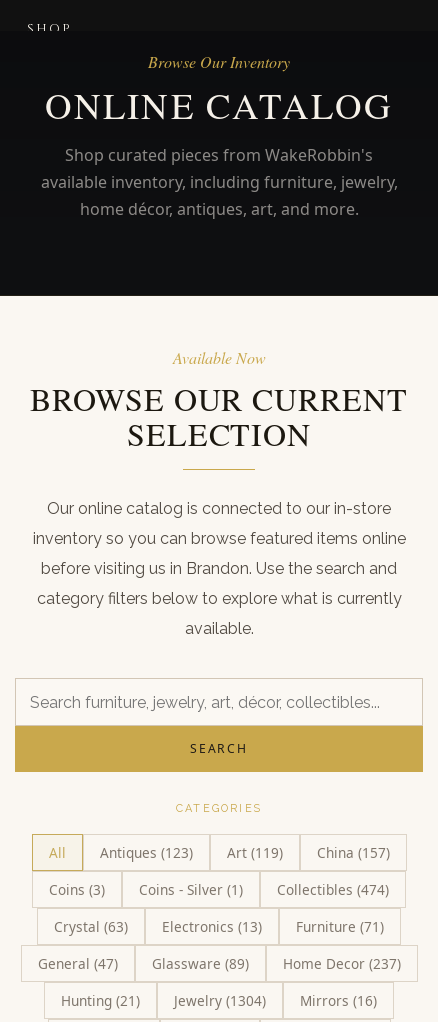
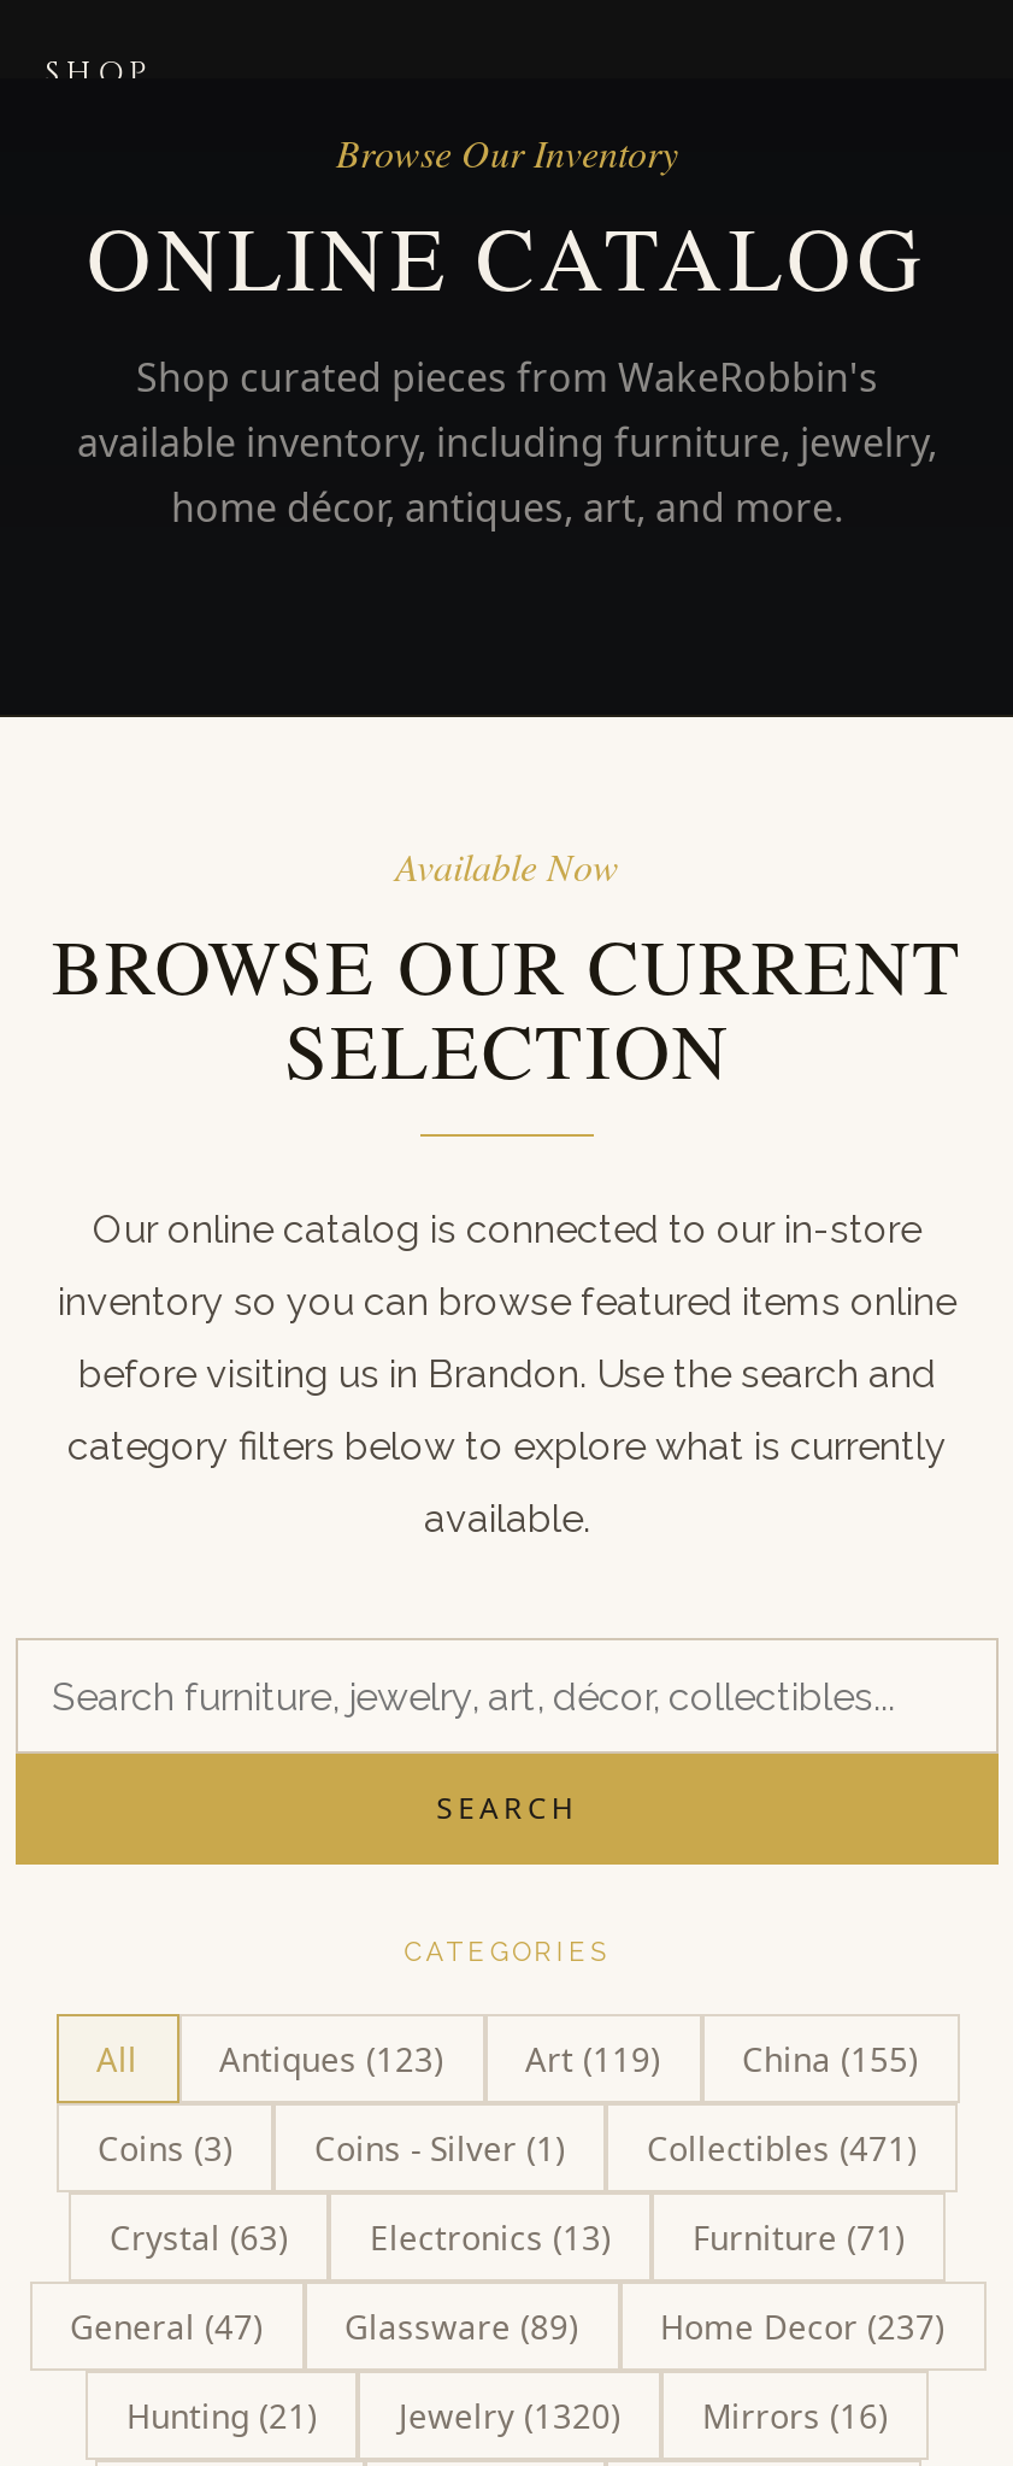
[48,843,389,862] All Antiques (123) Art (119) China (157) -> [96,2036,918,2082] All Antiques (123) Art (119) China (155)
[277,880,389,899] Collectibles (474) -> [647,2125,917,2171] Collectibles (471)
[61,991,377,1010] Hunting (21) Jewelry (1304) Mirrors (16) -> [126,2392,888,2438] Hunting (21) Jewelry (1320) Mirrors (16)

